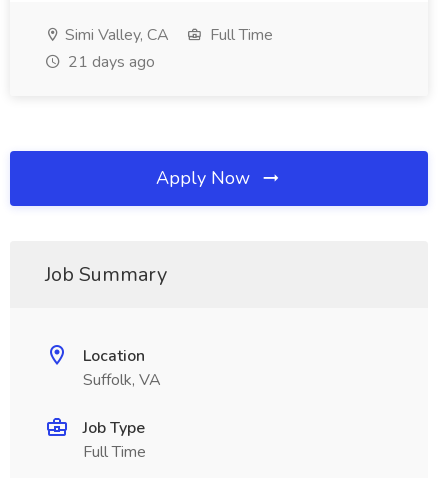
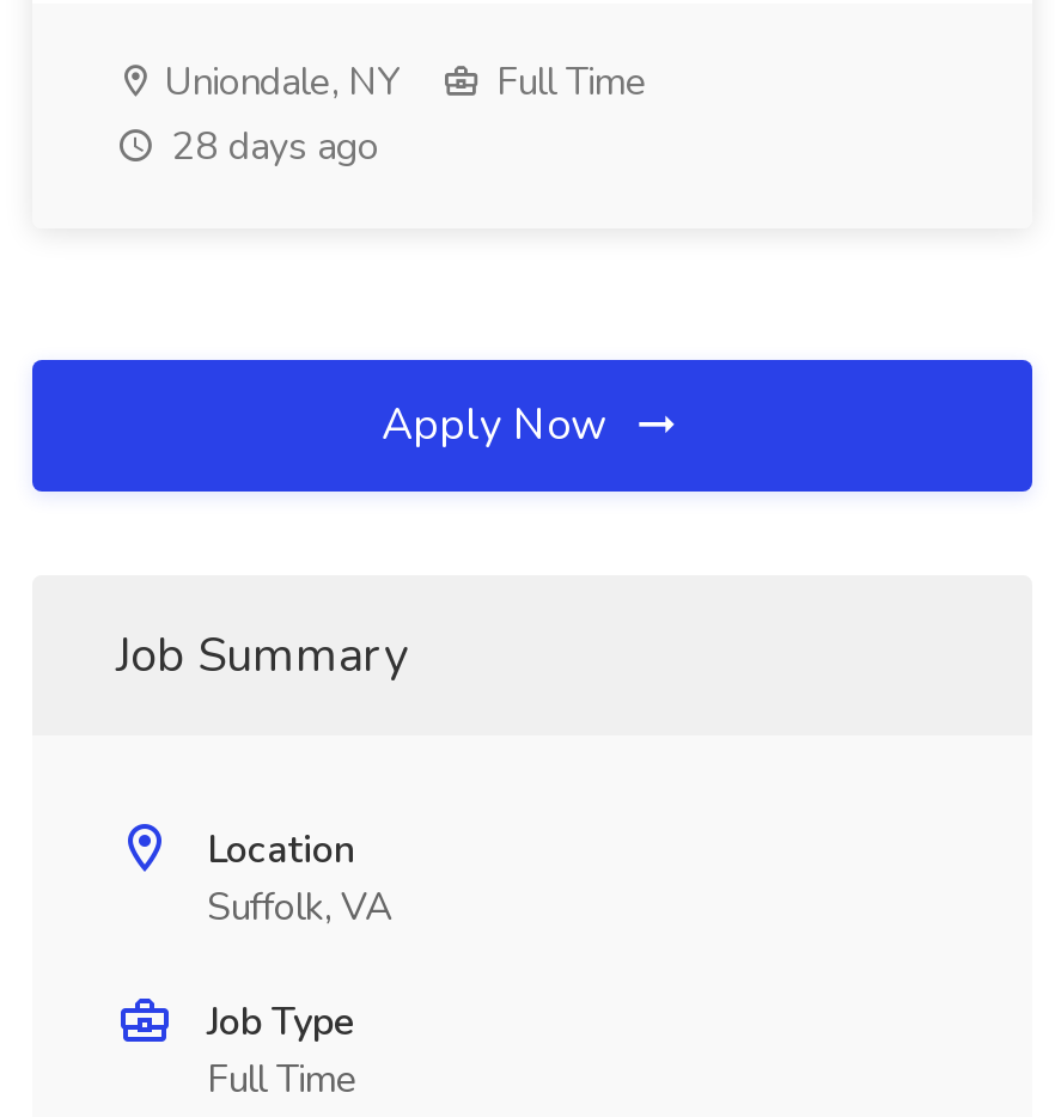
[61,24,169,46] Simi Valley, CA -> [154,56,398,109] Uniondale, NY
[64,51,155,73] 21 days ago -> [161,121,379,173] 28 days ago

